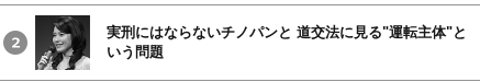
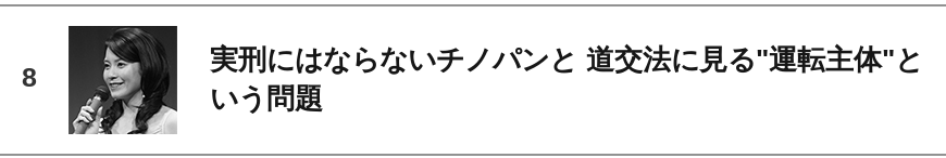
none -> [22,63,37,93] 8

